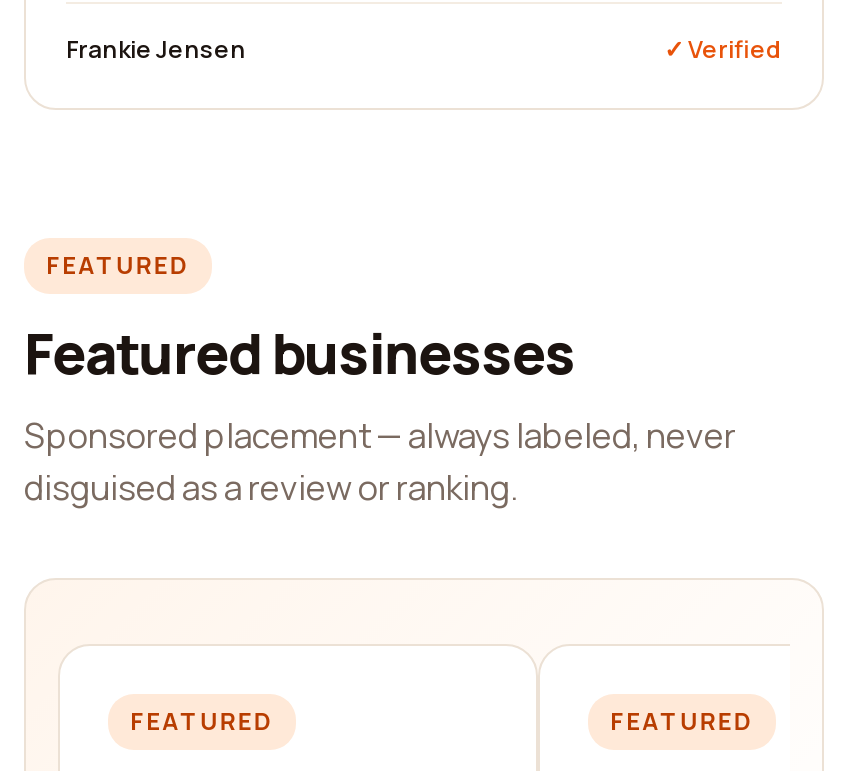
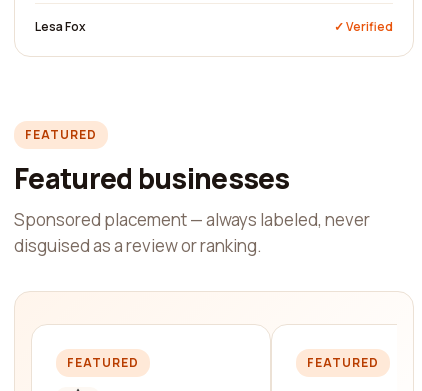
[66,32,246,66] Frankie Jensen -> [35,18,86,35] Lesa Fox

